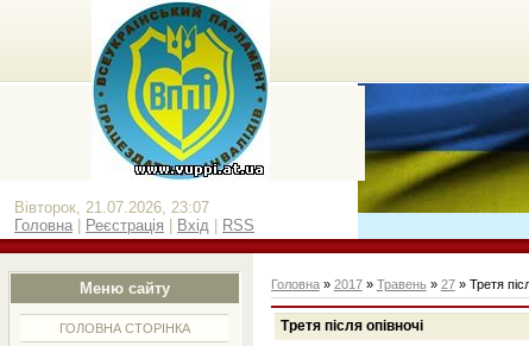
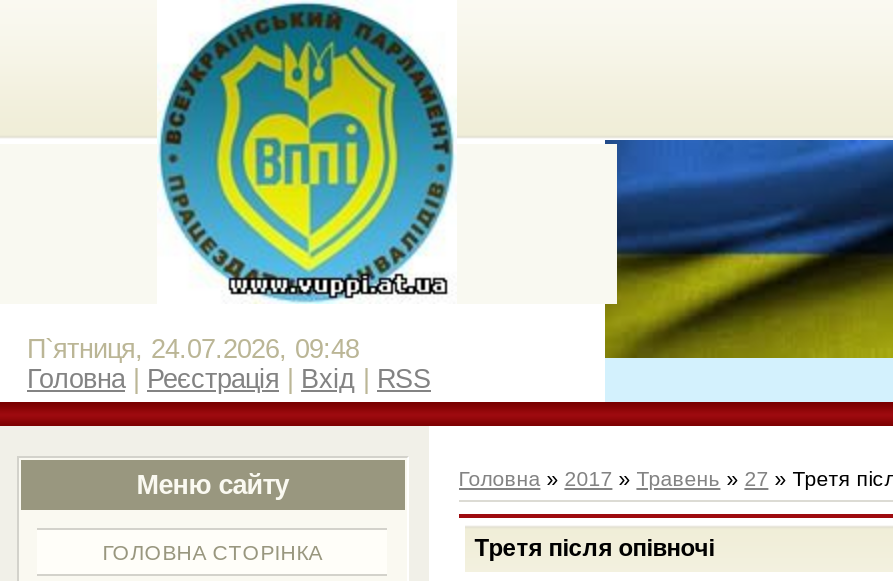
[14,199,209,216] Вівторок, 21.07.2026, 23:07 -> [27,334,359,364] П`ятниця, 24.07.2026, 09:48

